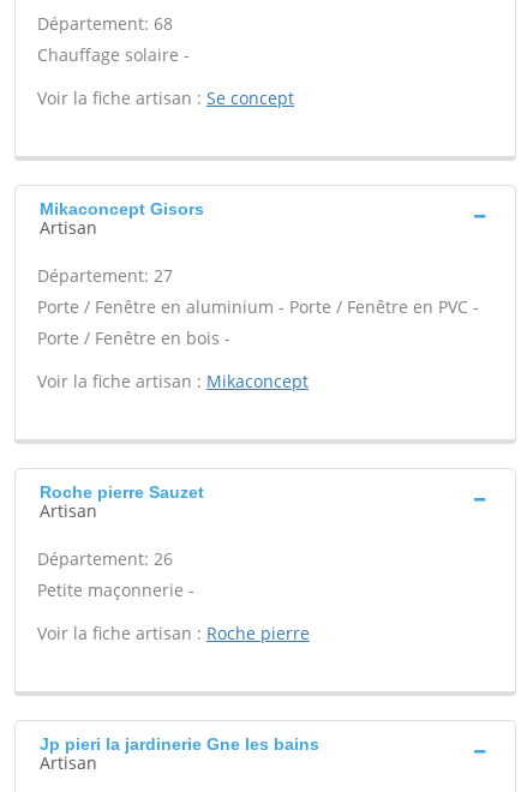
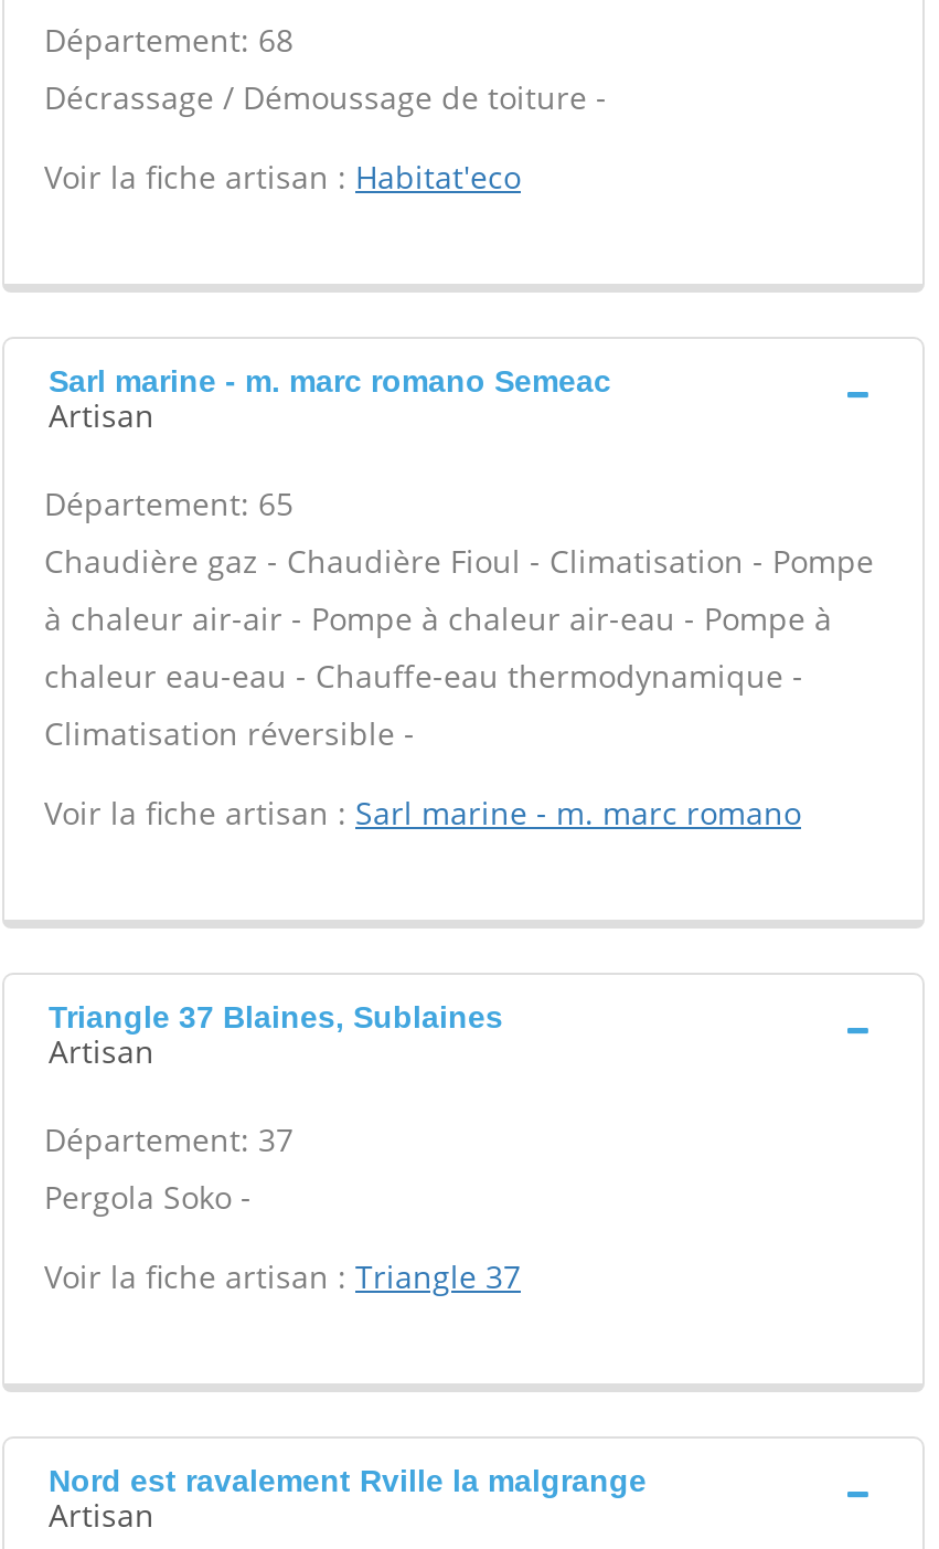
[37,43,190,66] Chauffage solaire - -> [44,76,607,118] Décrassage / Démoussage de toiture -
[37,86,294,109] Voir la fiche artisan : Se concept -> [44,156,521,198] Voir la fiche artisan : Habitat'eco
[40,199,204,218] Mikaconcept Gisors -> [49,363,611,399] Sarl marine - m. marc romano Semeac
[37,264,479,349] Département: 27 | Porte / Fenêtre en aluminium - Porte / Fenêtre en PVC - | Porte / Fenêtre en bois - -> [44,482,874,754] Département: 65 | Chaudière gaz - Chaudière Fioul - Climatisation - Pompe | à chaleur air-air - Pompe à chaleur air-eau - Pompe à | chaleur eau-eau - Chauffe-eau thermodynamique - | Climatisation réversible -
[37,370,309,392] Voir la fiche artisan : Mikaconcept -> [44,792,801,834] Voir la fiche artisan : Sarl marine - m. marc romano
[40,482,204,502] Roche pierre Sauzet -> [49,999,503,1035] Triangle 37 Blaines, Sublaines
[37,547,194,601] Département: 26 | Petite maçonnerie - -> [44,1118,294,1218] Département: 37 | Pergola Soko -
[37,622,310,644] Voir la fiche artisan : Roche pierre -> [44,1255,521,1297] Voir la fiche artisan : Triangle 37
[40,734,319,754] Jp pieri la jardinerie Gne les bains -> [49,1463,647,1498] Nord est ravalement Rville la malgrange

